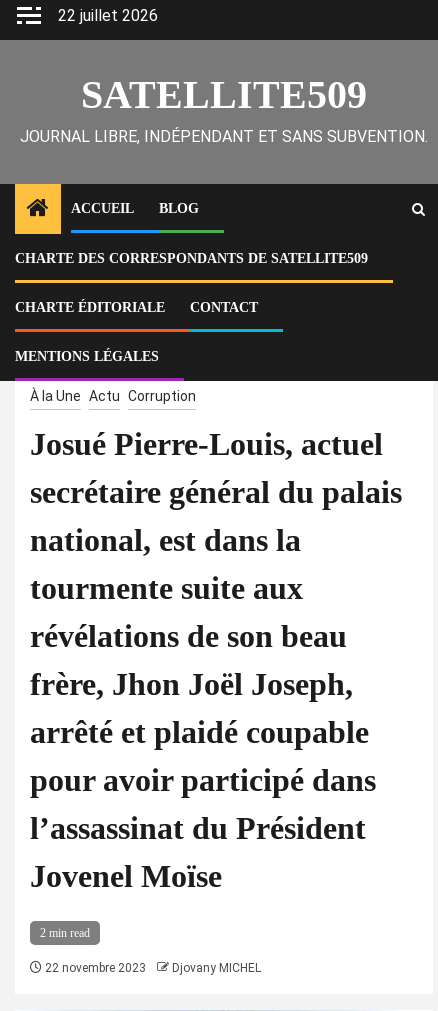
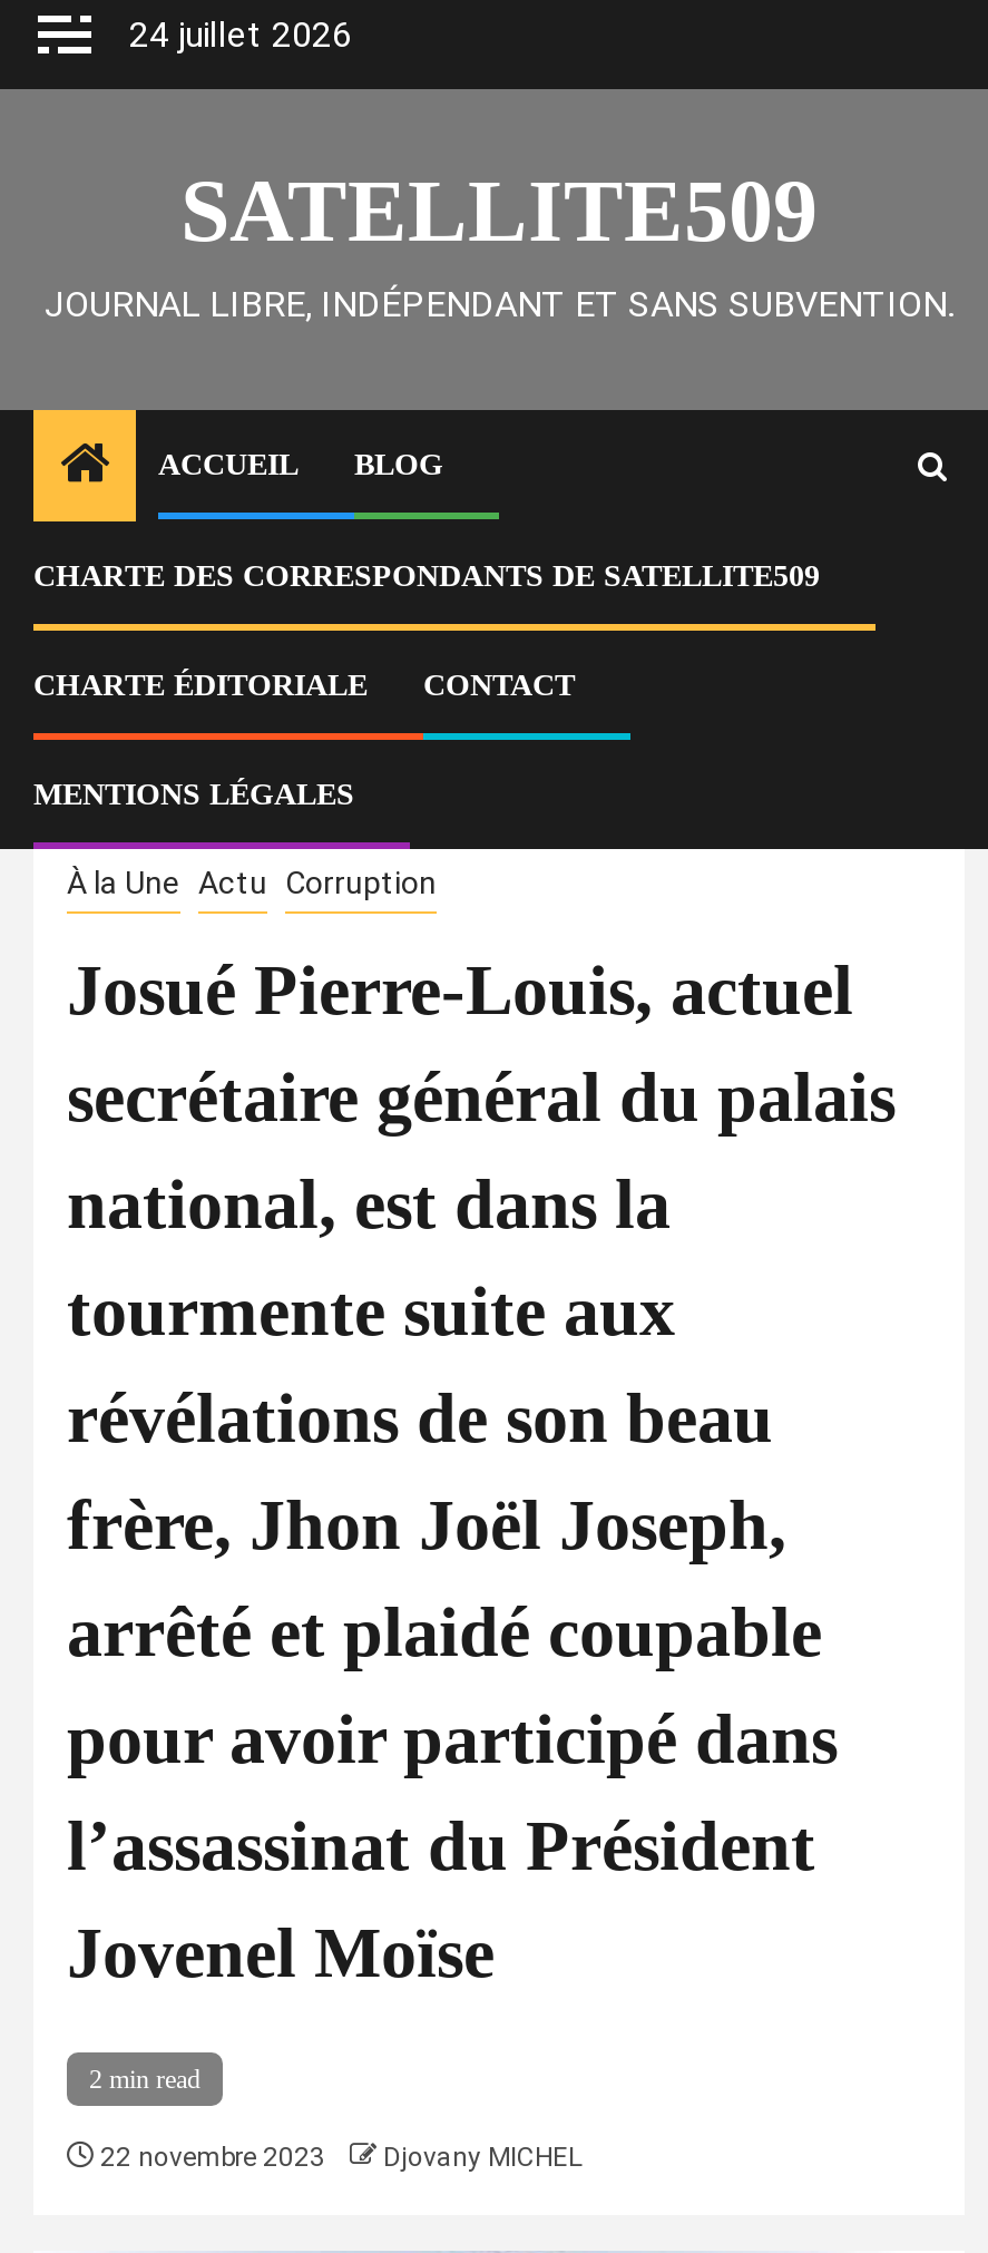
[58,6,158,25] 22 juillet 2026 -> [129,13,352,56] 24 juillet 2026

